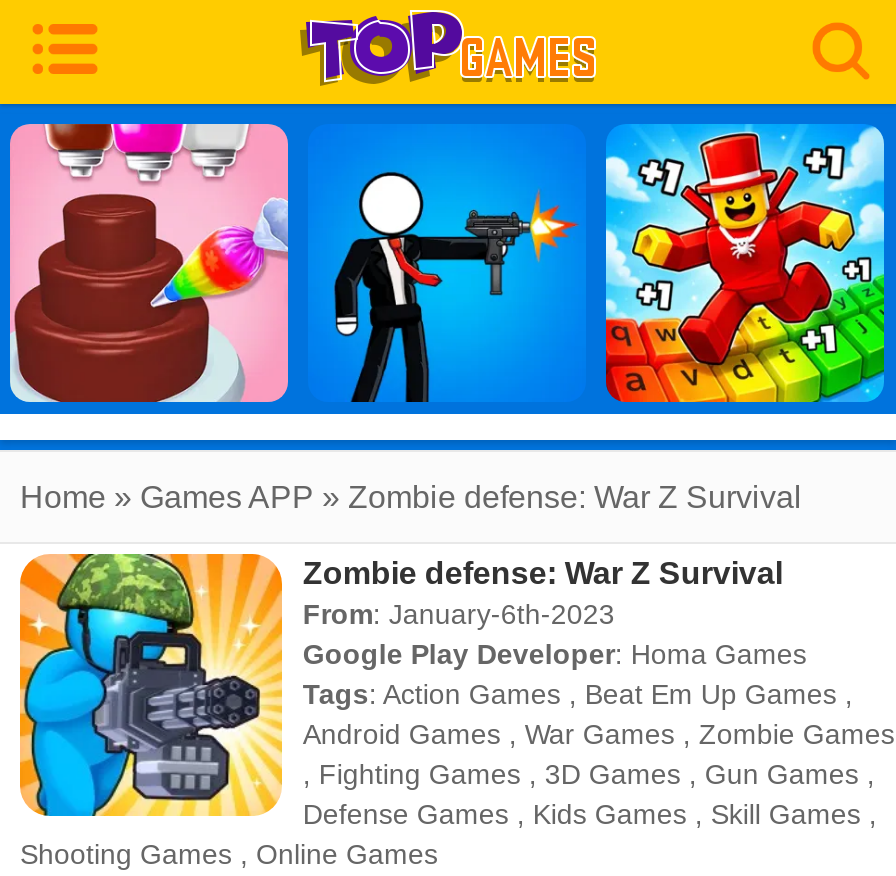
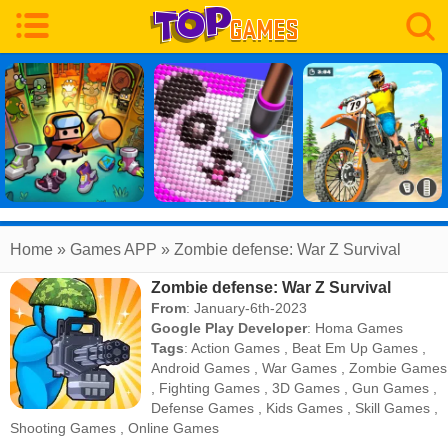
[8,122,290,404] [image] -> [4,62,145,203] [image]
[308,124,586,404] [image] -> [153,62,294,203] [image]
[604,124,886,404] [image] -> [302,62,443,203] [image]

